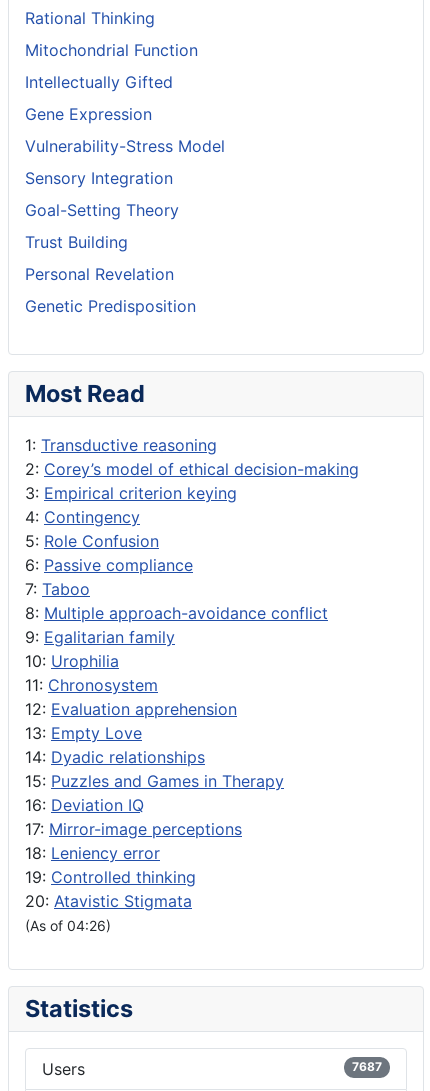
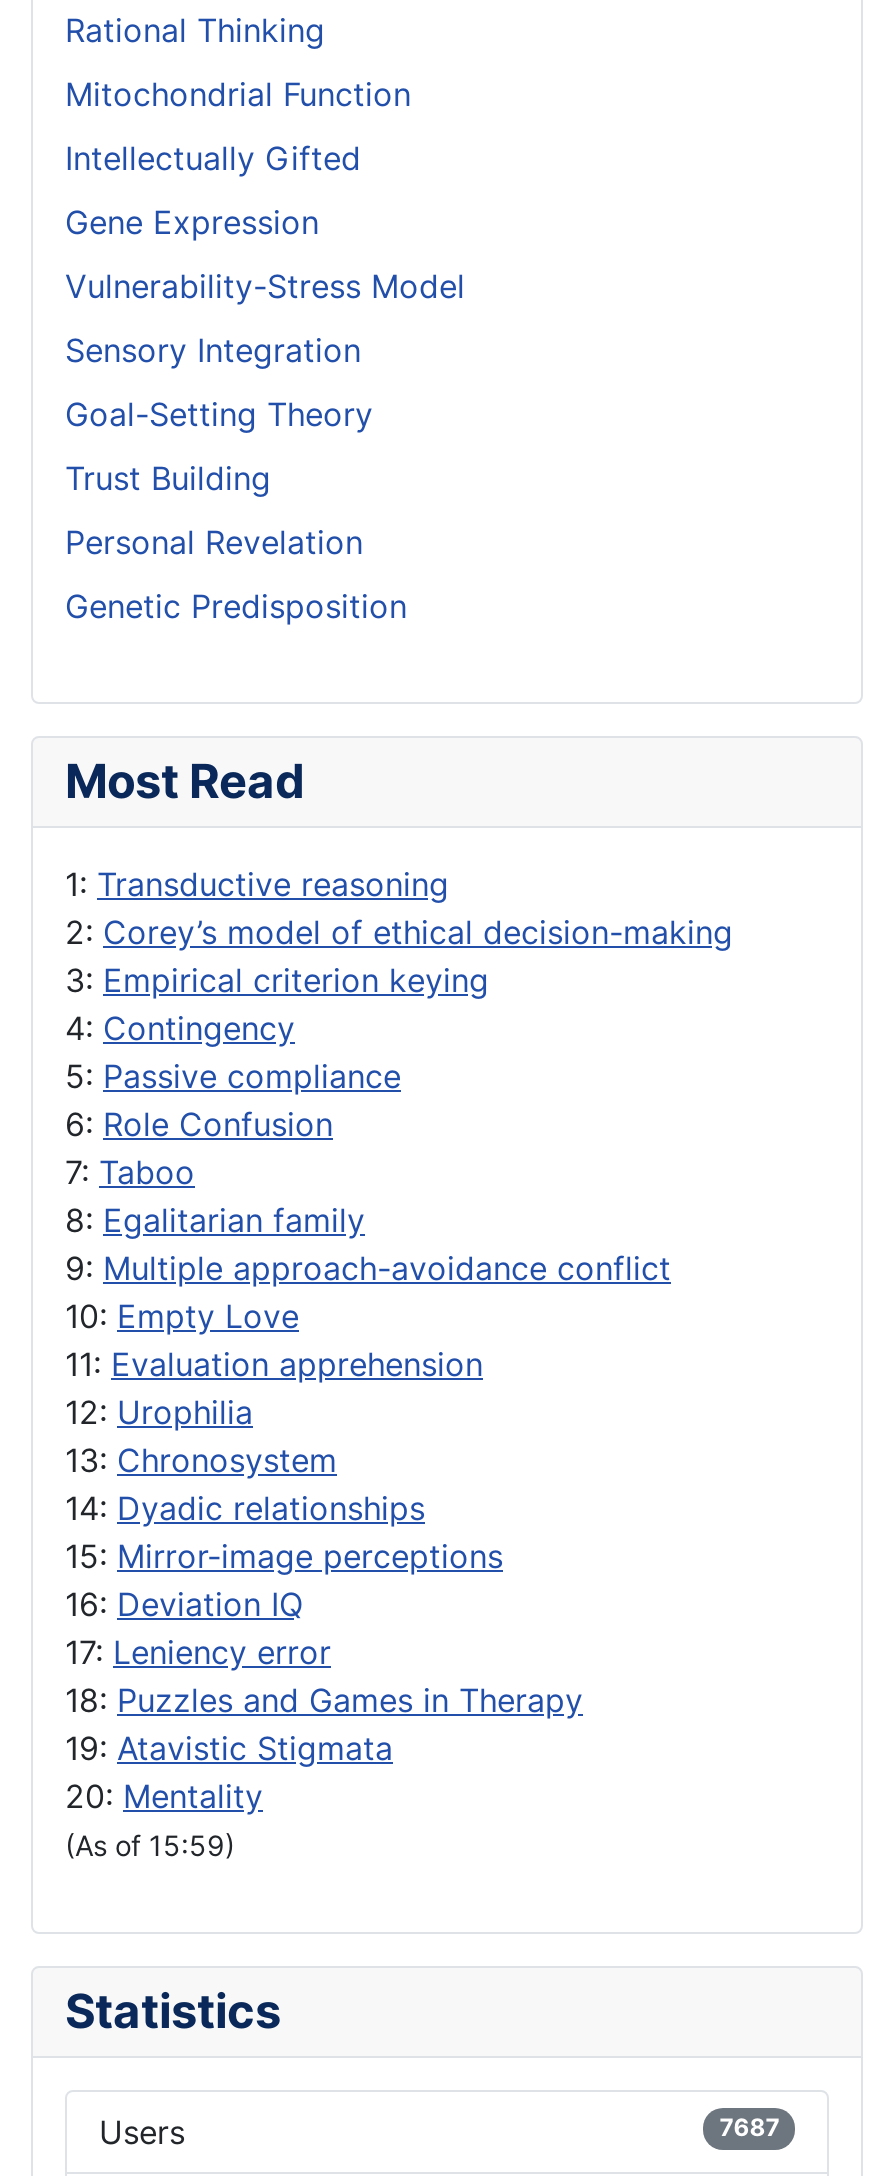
[25,531,193,575] 5: Role Confusion | 6: Passive compliance -> [65,1056,401,1144] 5: Passive compliance | 6: Role Confusion
[25,603,328,743] 8: Multiple approach-avoidance conflict | 9: Egalitarian family | 10: Urophilia | 11: Chronosystem | 12: Evaluation apprehension | 13: Empty Love -> [65,1200,671,1480] 8: Egalitarian family | 9: Multiple approach-avoidance conflict | 10: Empty Love | 11: Evaluation apprehension | 12: Urophilia | 13: Chronosystem
[25,771,284,791] 15: Puzzles and Games in Therapy -> [65,1536,503,1576] 15: Mirror-image perceptions
[25,819,242,934] 17: Mirror-image perceptions | 18: Leniency error | 19: Controlled thinking | 20: Atavistic Stigmata | (As of 04:26) -> [65,1632,583,1862] 17: Leniency error | 18: Puzzles and Games in Therapy | 19: Atavistic Stigmata | 20: Mentality | (As of 15:59)

